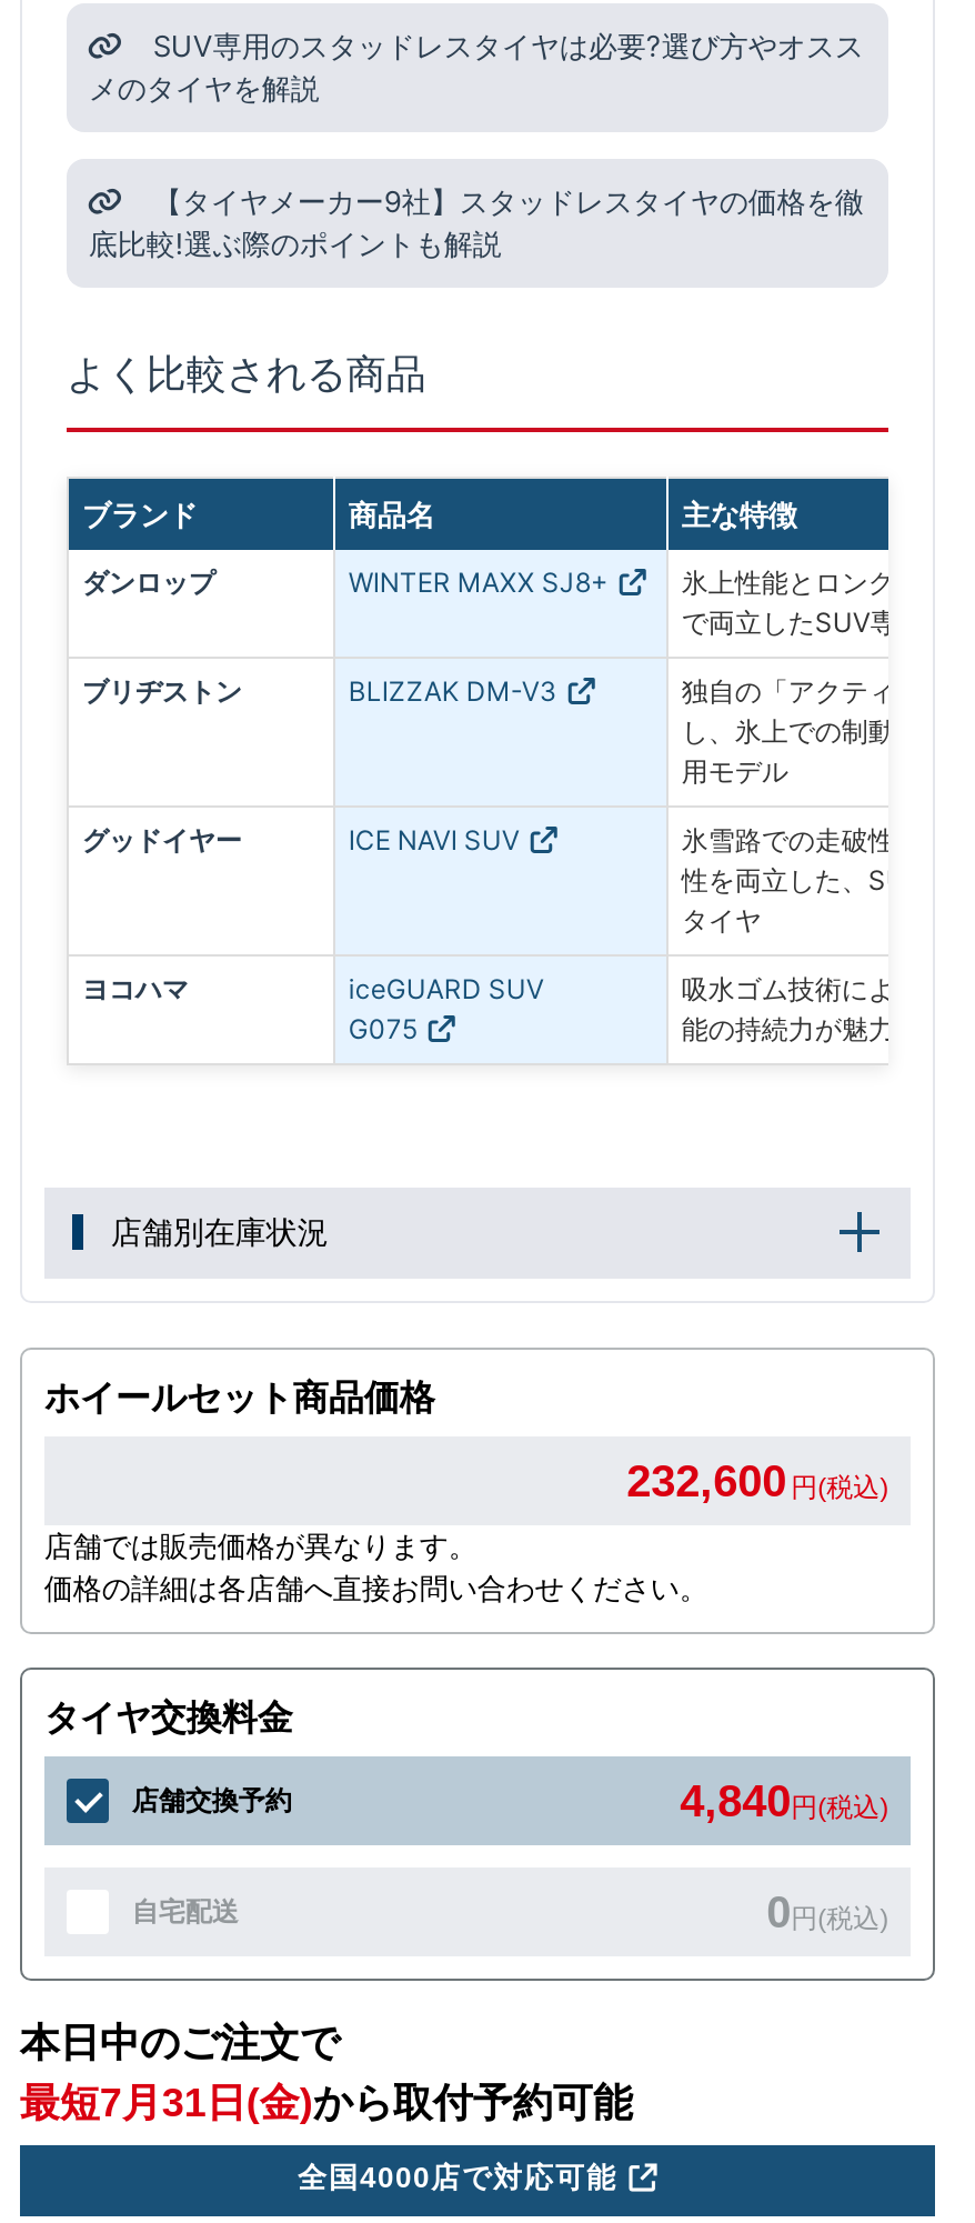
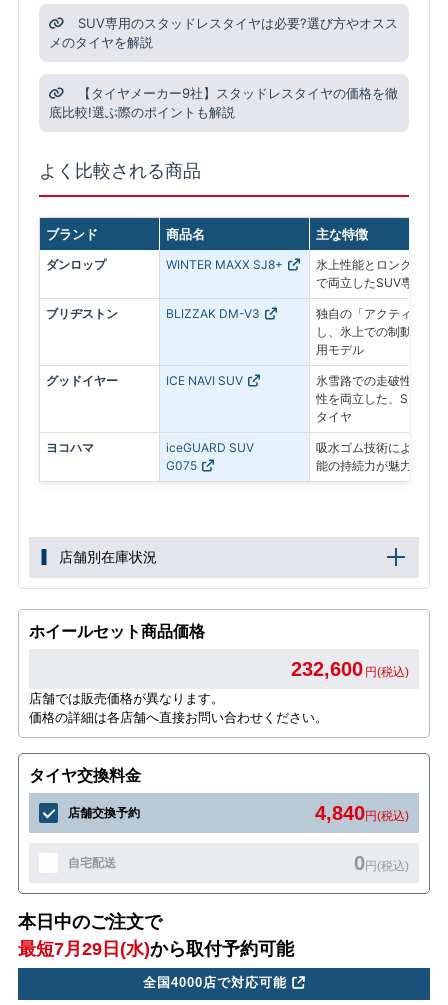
[20,2081,633,2125] 最短7月31日(金)から取付予約可能 -> [18,939,294,959] 最短7月29日(水)から取付予約可能

